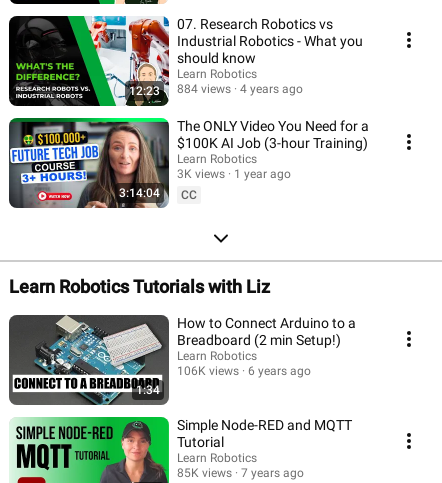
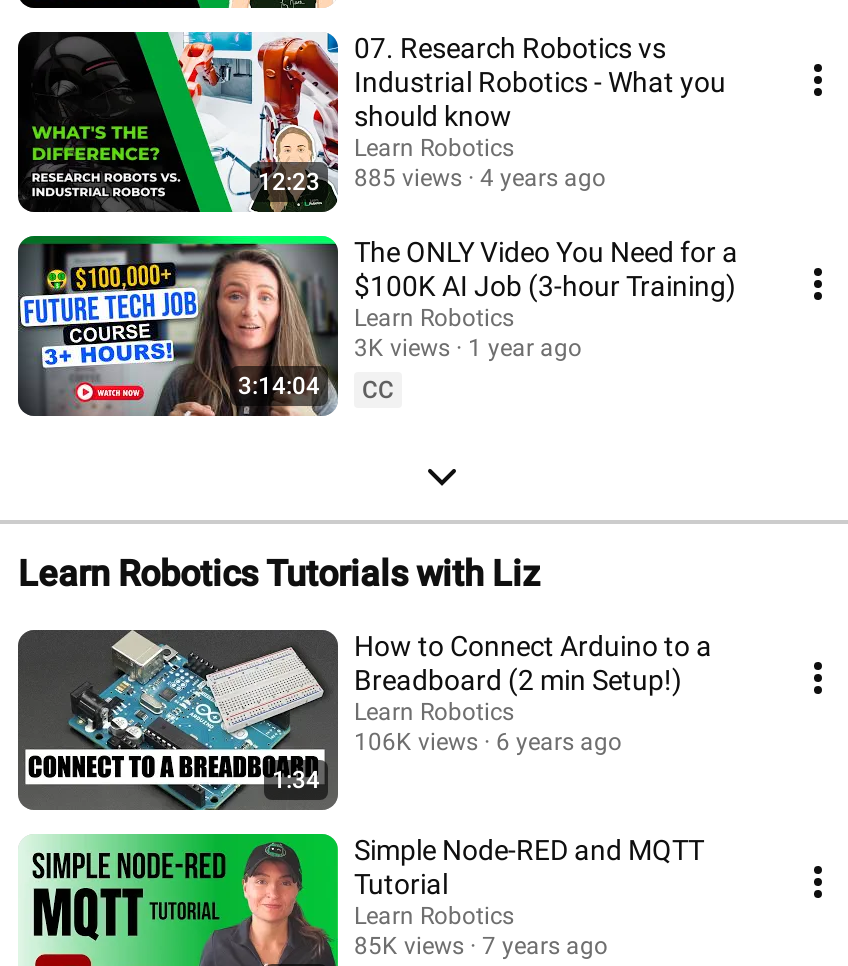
[129,81,303,97] 12:23 884 views 4 years ago -> [258,163,606,195] 12:23 885 views 4 years ago

